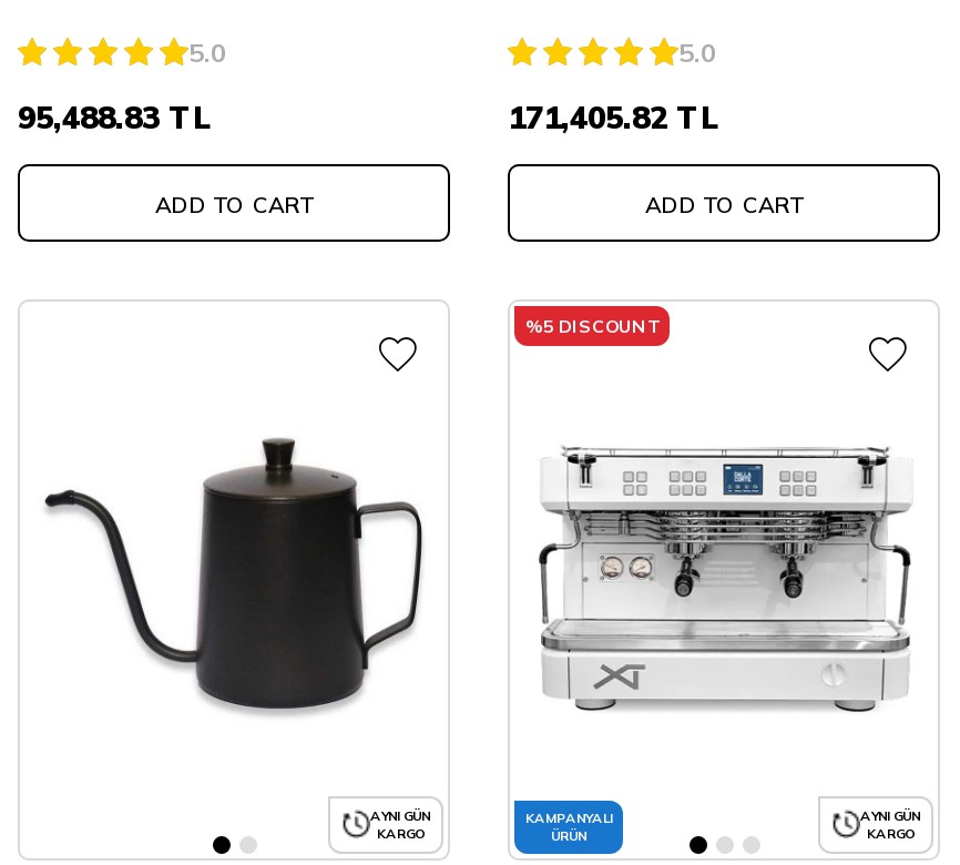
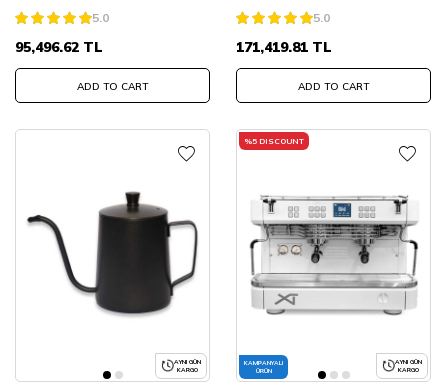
[18,98,213,138] 95,488.83 TL -> [15,38,103,56] 95,496.62 TL
[508,98,721,138] 171,405.82 TL -> [236,38,332,56] 171,419.81 TL

